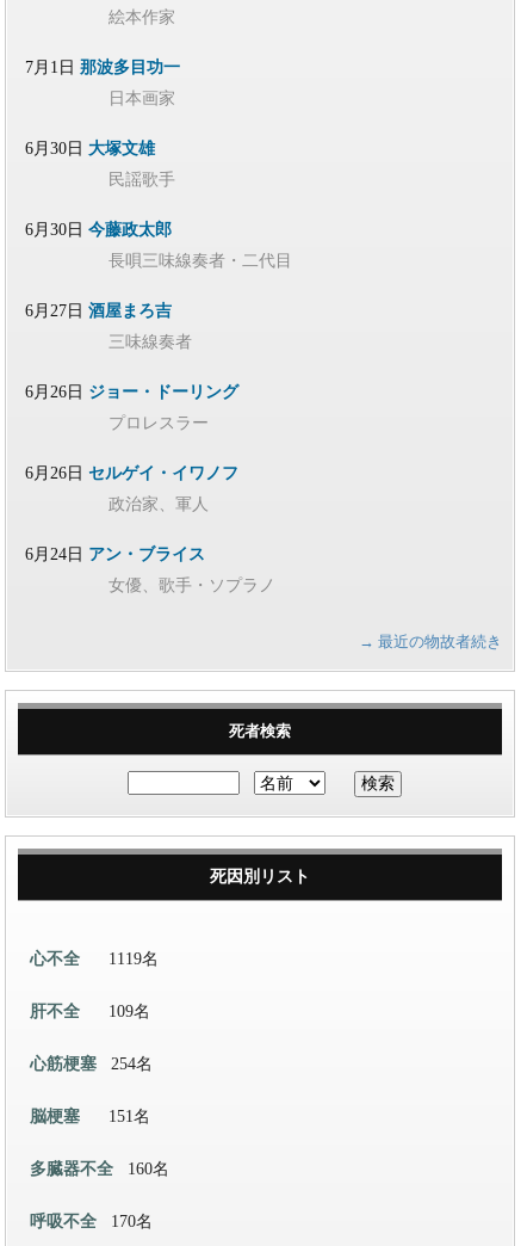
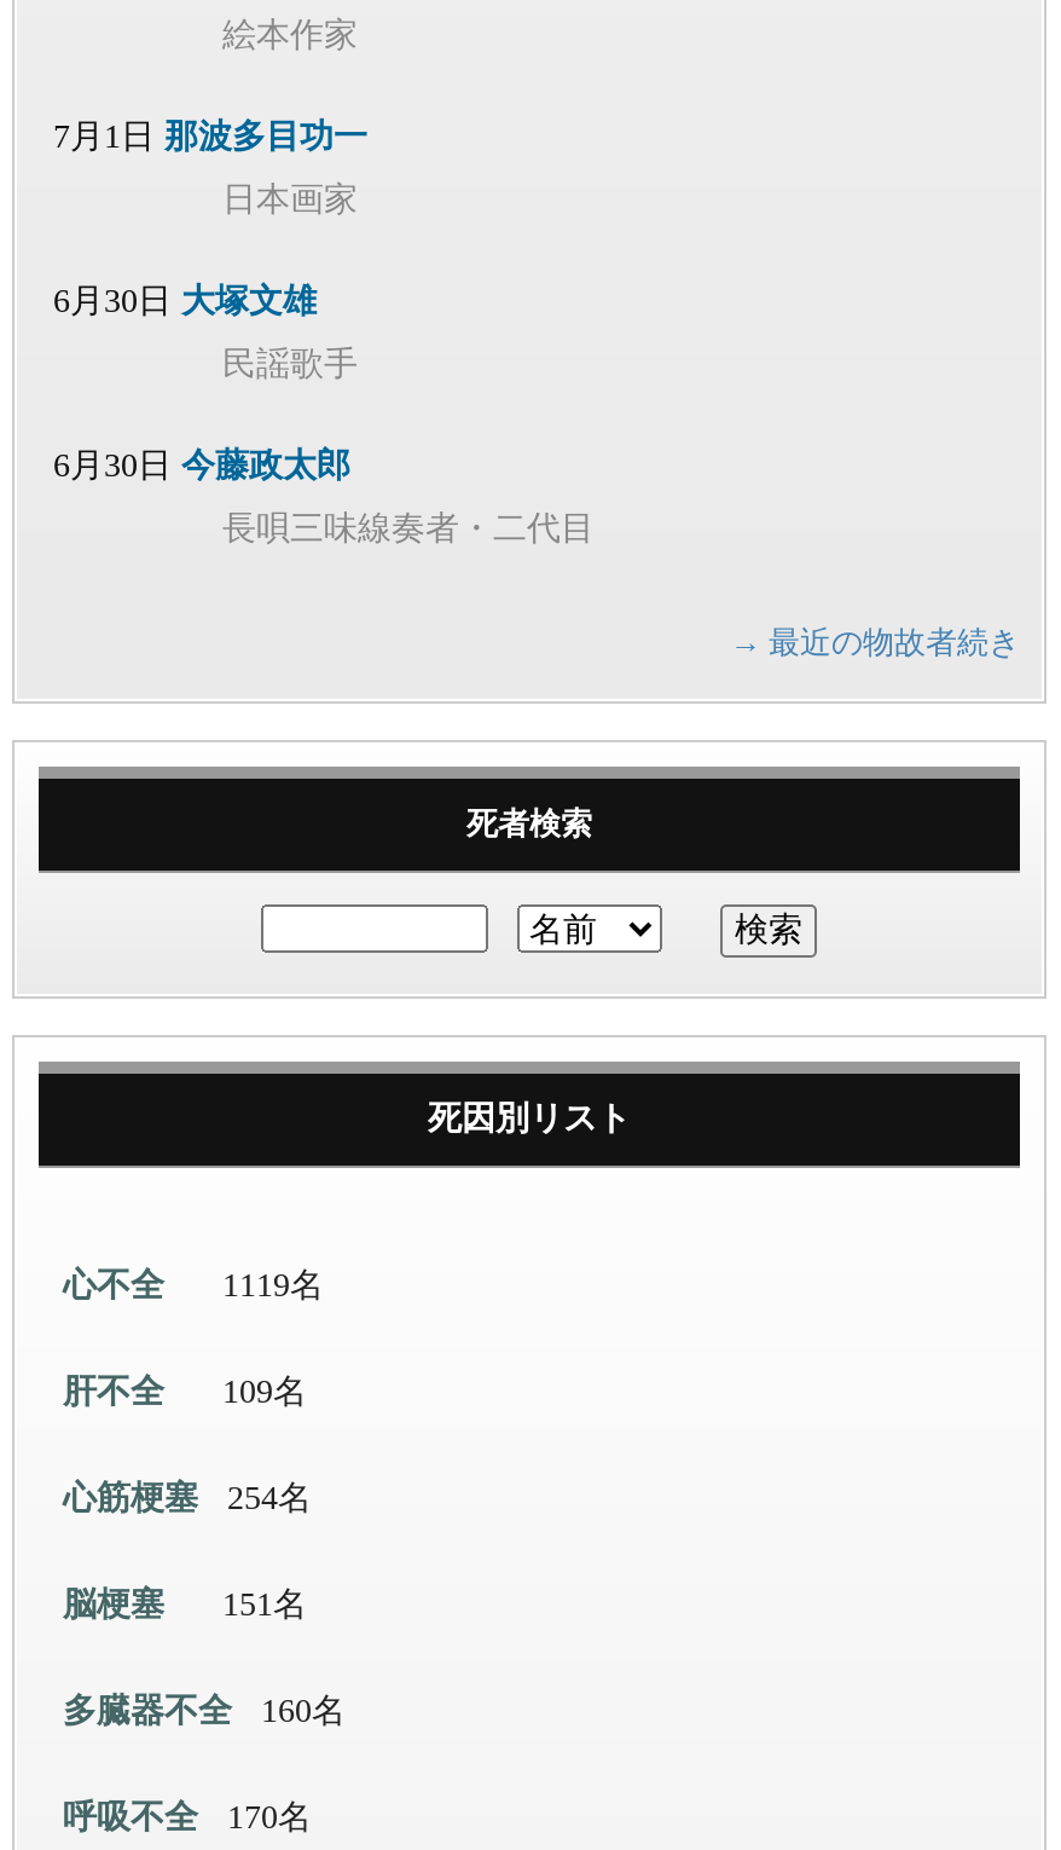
[25,301,275,594] 6月27日酒屋まろ吉 | 三味線奏者 | 6月26日ジョー・ドーリング | プロレスラー | 6月26日セルゲイ・イワノフ | 政治家、軍人 | 6月24日アン・ブライス | 女優、歌手・ソプラノ -> none

